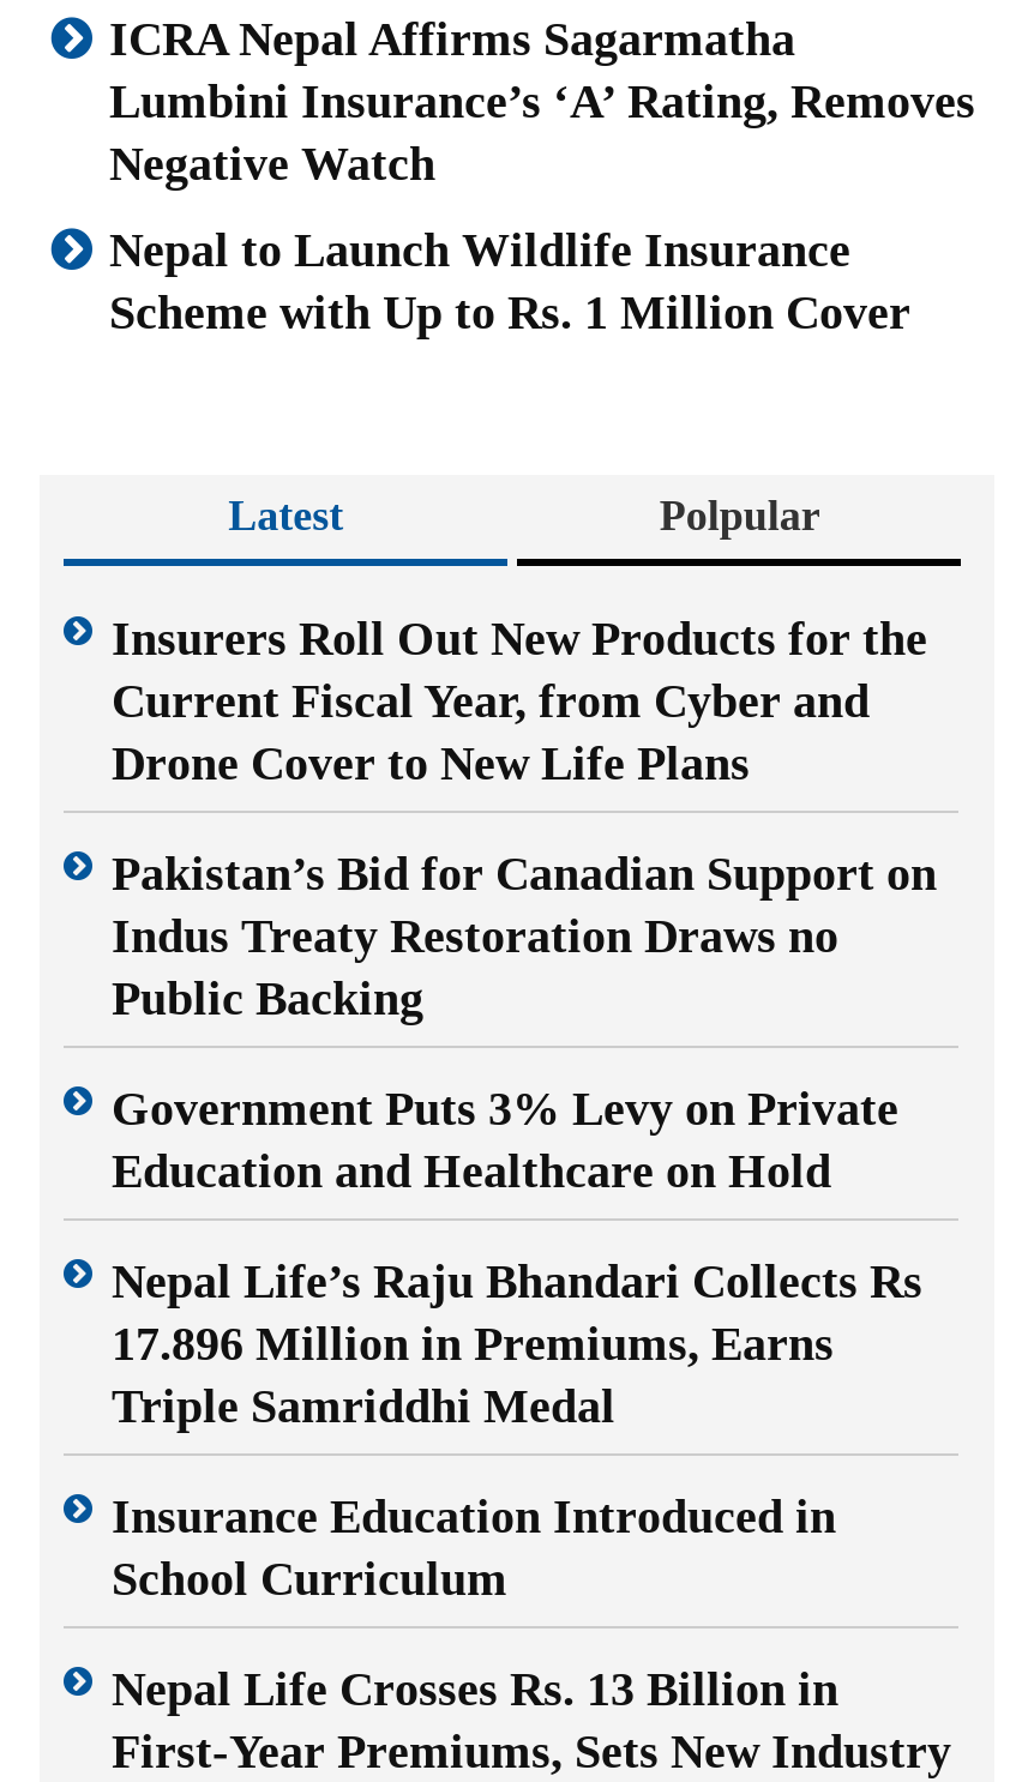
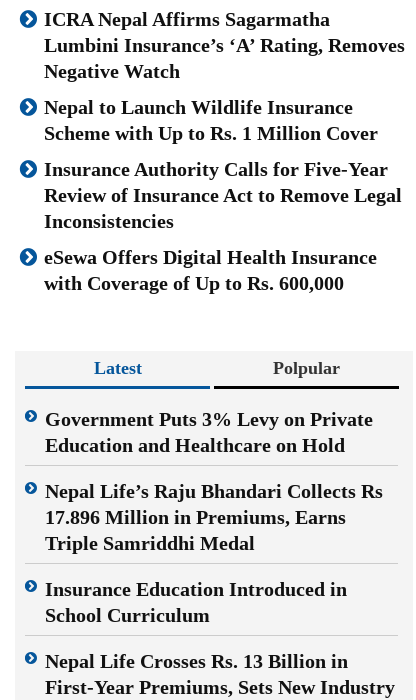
none -> [44,158,402,294] Insurance Authority Calls for Five-Year | Review of Insurance Act to Remove Legal | Inconsistencies | eSewa Offers Digital Health Insurance | with Coverage of Up to Rs. 600,000
moved [228,491,820,539] -> [94,358,340,378]: Latest | Polpular
[112,611,937,1023] Insurers Roll Out New Products for the | Current Fiscal Year, from Cyber and | Drone Cover to New Life Plans | Pakistan’s Bid for Canadian Support on | Indus Treaty Restoration Draws no | Public Backing -> none

